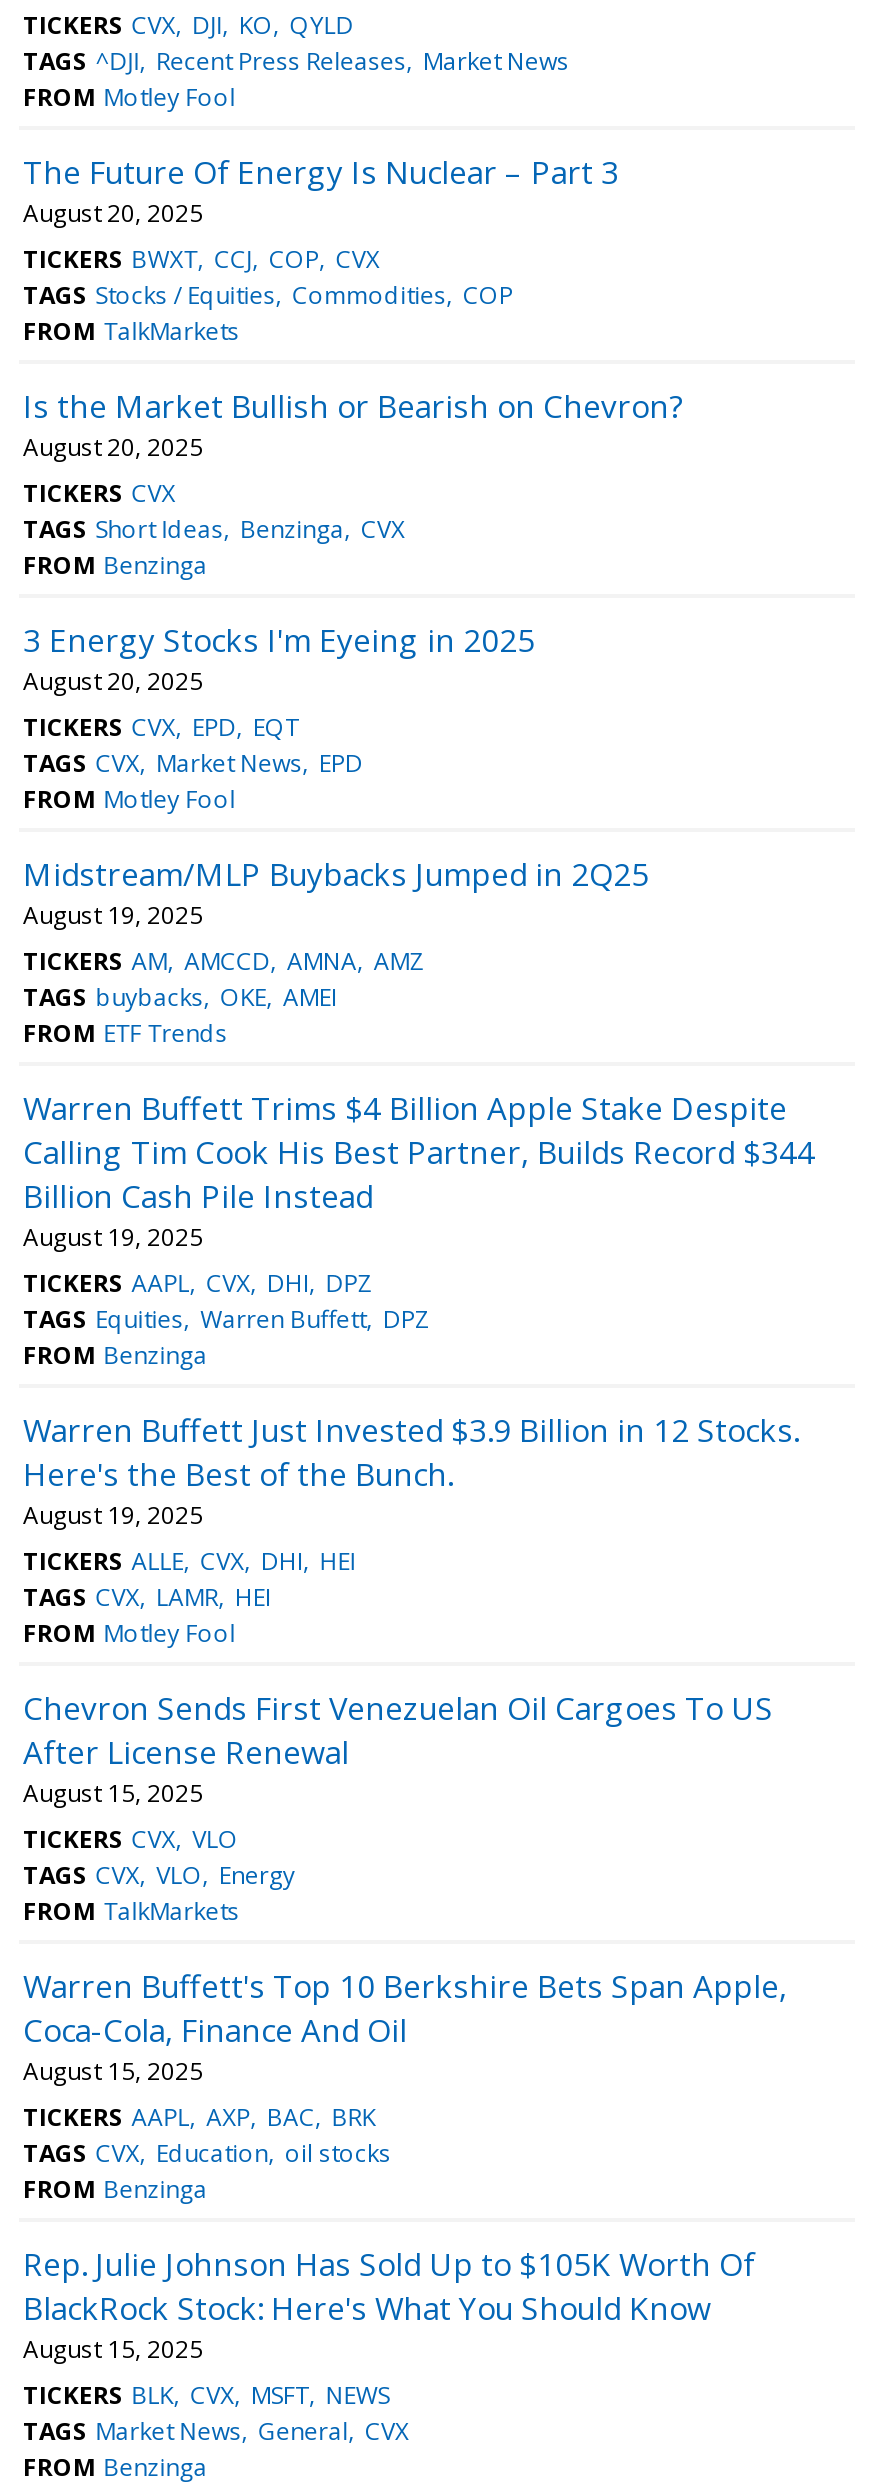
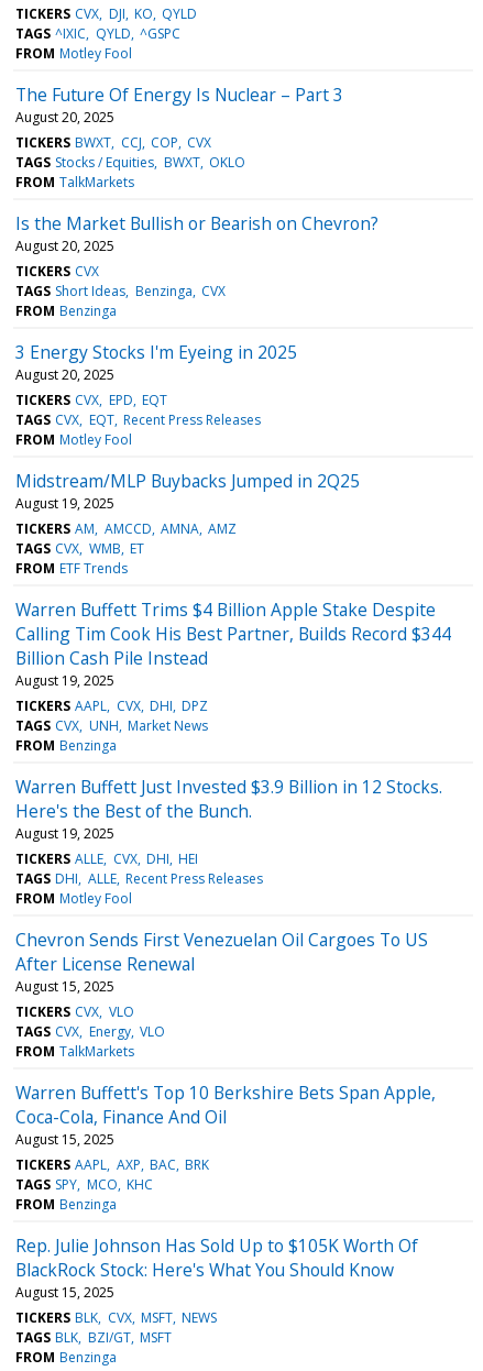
[23,44,569,78] TAGS ^DJI Recent Press Releases Market News -> [15,24,180,43] TAGS ^IXIC QYLD ^GSPC
[23,278,513,312] TAGS Stocks / Equities Commodities COP -> [15,153,245,171] TAGS Stocks / Equities BWXT OKLO
[23,746,363,780] TAGS CVX Market News EPD -> [15,410,261,429] TAGS CVX EQT Recent Press Releases
[23,980,337,1014] TAGS buybacks OKE AMEI -> [15,539,144,558] TAGS CVX WMB ET
[23,1302,431,1336] TAGS Equities Warren Buffett DPZ -> [15,716,208,735] TAGS CVX UNH Market News
[23,1580,271,1614] TAGS CVX LAMR HEI -> [15,869,263,888] TAGS DHI ALLE Recent Press Releases
[23,1858,295,1892] TAGS CVX VLO Energy -> [15,1022,165,1041] TAGS CVX Energy VLO
[23,2136,391,2170] TAGS CVX Education oil stocks -> [15,1175,153,1194] TAGS SPY MCO KHC
[23,2414,409,2448] TAGS Market News General CVX -> [15,1328,172,1347] TAGS BLK BZI/GT MSFT

